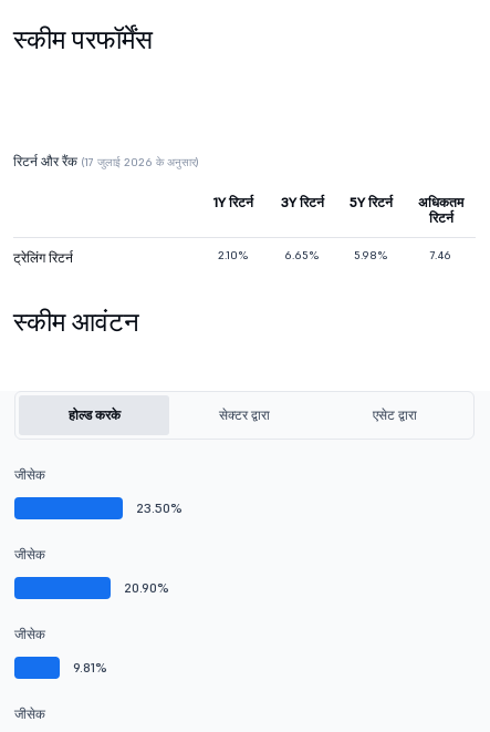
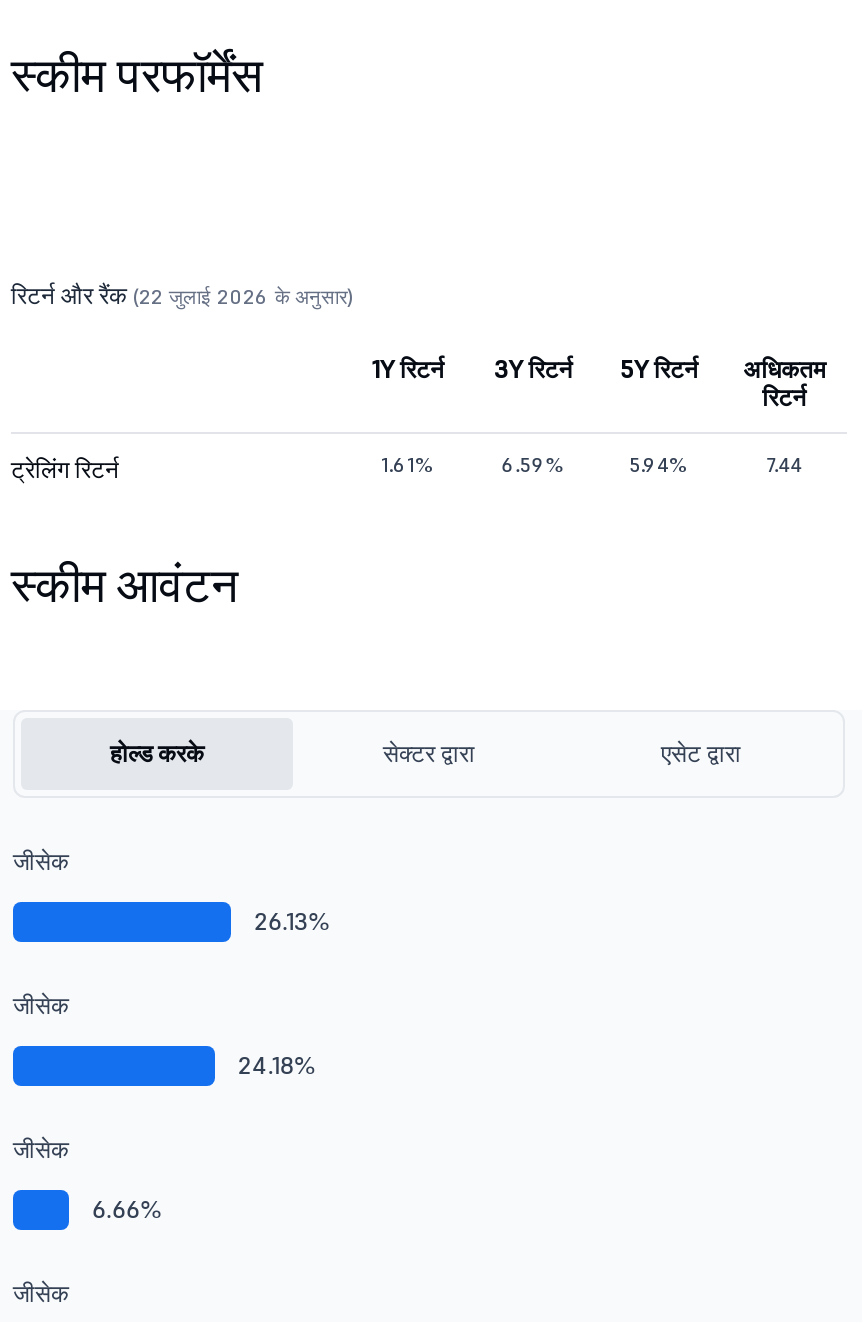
[13,153,199,170] रिटर्न और रैंक (17 जुलाई 2026 के अनुसार) -> [11,280,353,310] रिटर्न और रैंक (22 जुलाई 2026 के अनुसार)
[217,248,248,263] 2.10% -> [381,452,435,478] 1.61%
[284,248,320,263] 6.65% -> [501,452,565,478] 6.59%
[354,248,389,263] 5.98% -> [629,452,689,478] 5.94%
[430,248,451,263] 7.46 -> [766,452,802,478] 7.44
[136,500,182,516] 23.50% -> [254,906,330,936] 26.13%
[124,579,169,596] 20.90% -> [238,1050,316,1080] 24.18%
[73,659,107,676] 9.81% -> [92,1194,162,1224] 6.66%

